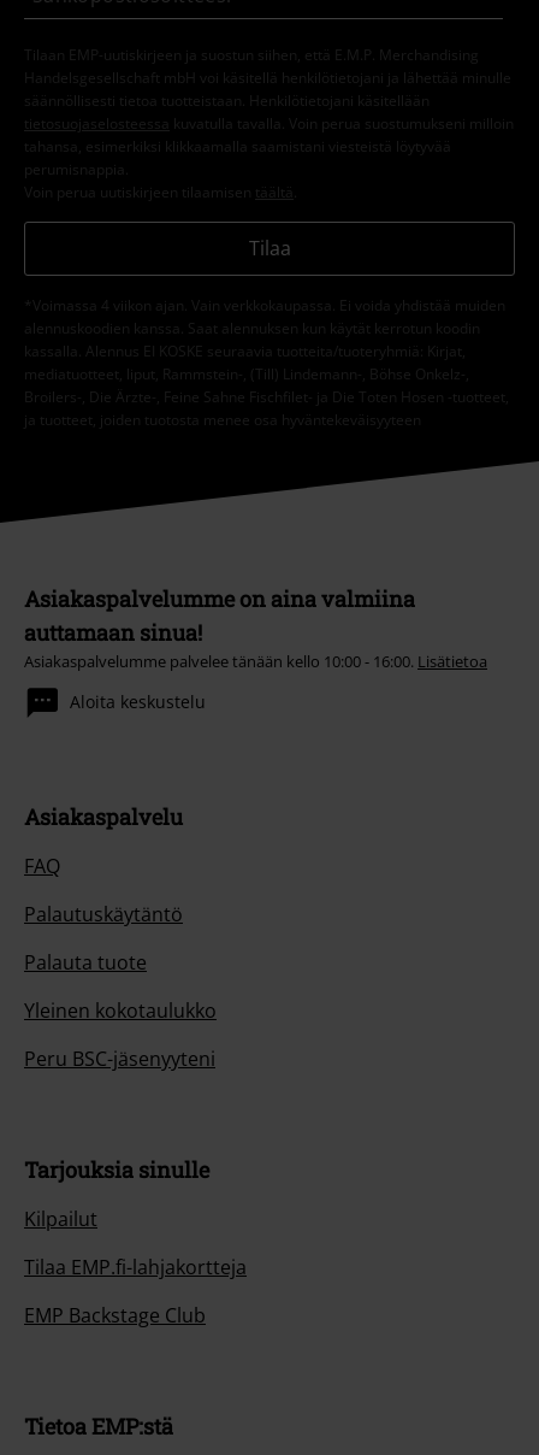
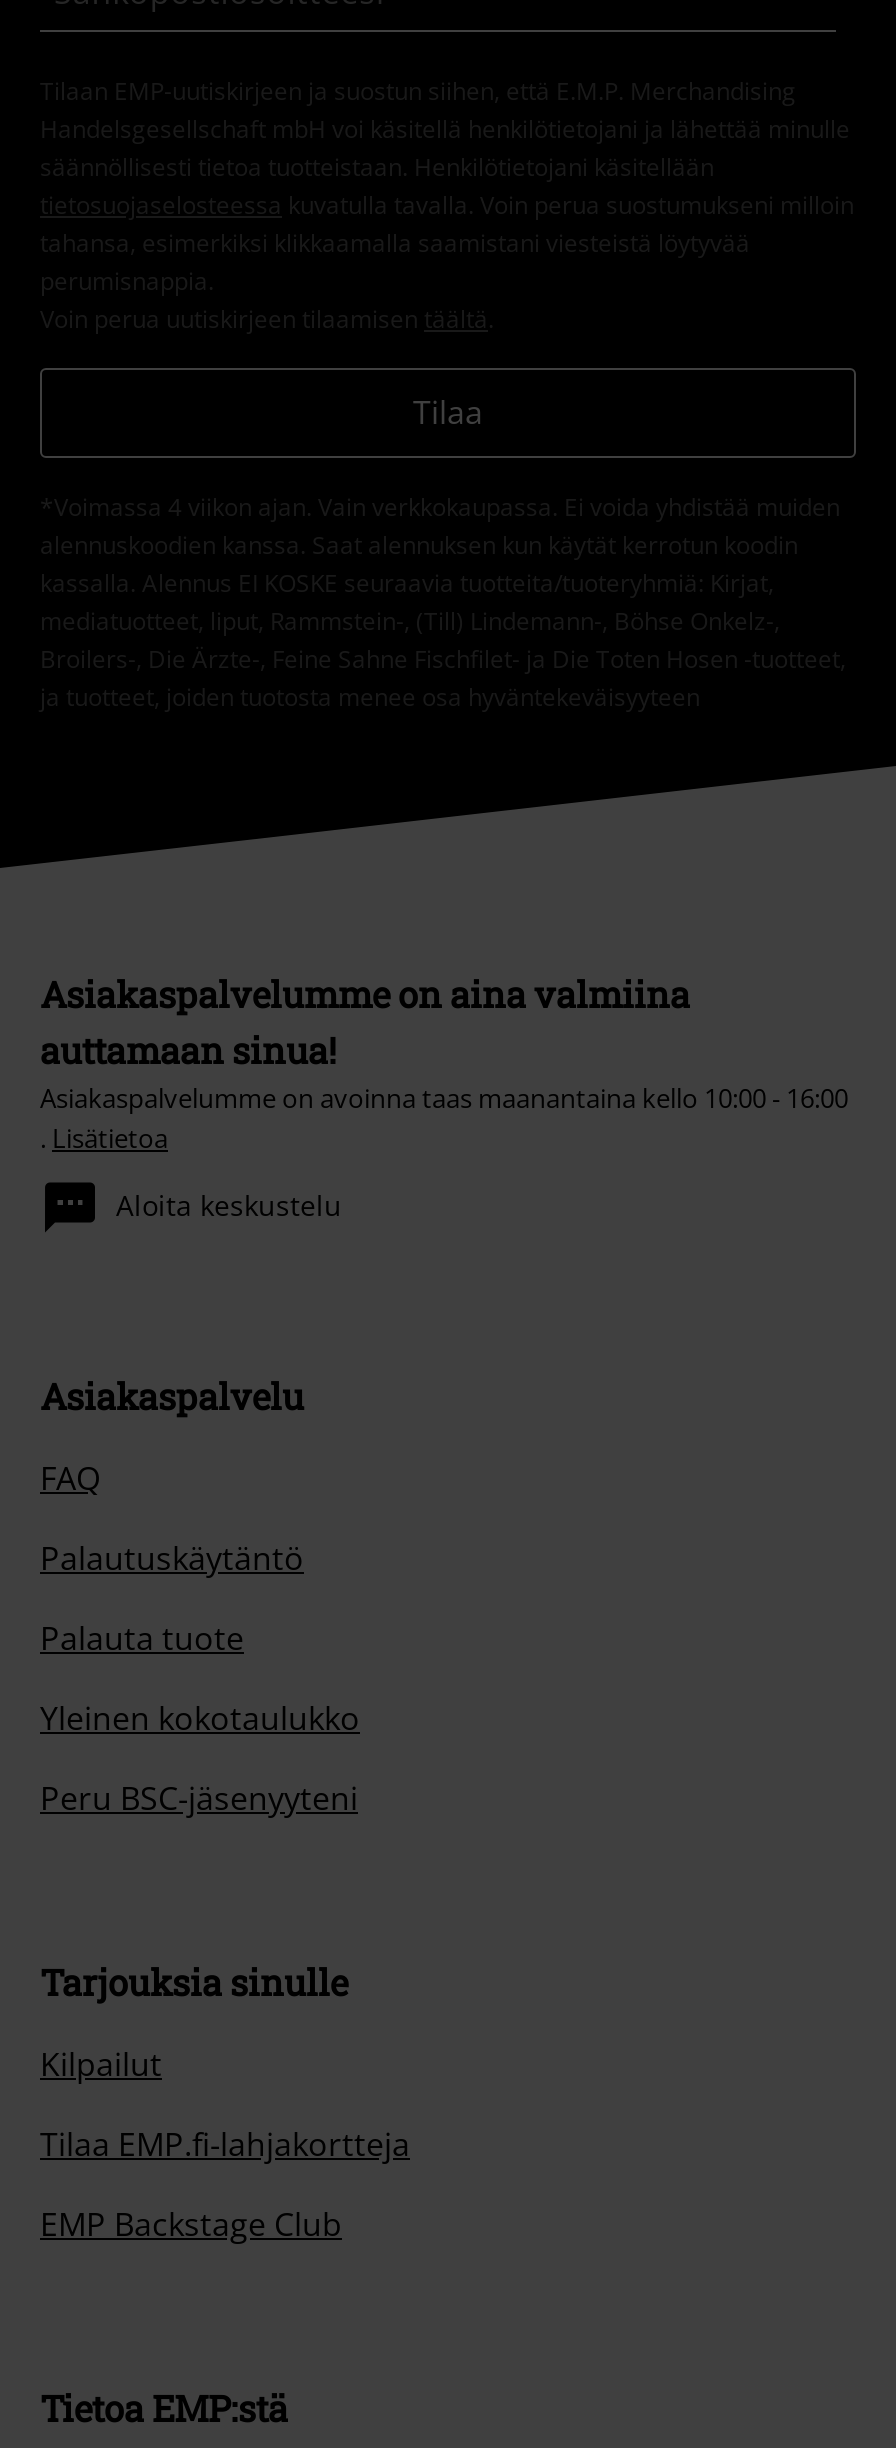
[24,650,487,672] Asiakaspalvelumme palvelee tänään kello 10:00 - 16:00. Lisätietoa -> [40,1080,848,1156] Asiakaspalvelumme on avoinna taas maanantaina kello 10:00 - 16:00 | . Lisätietoa

